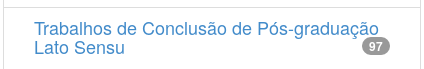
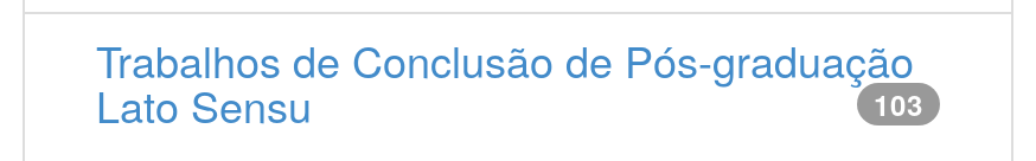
[369,37,383,55] 97 -> [874,82,923,125] 103

